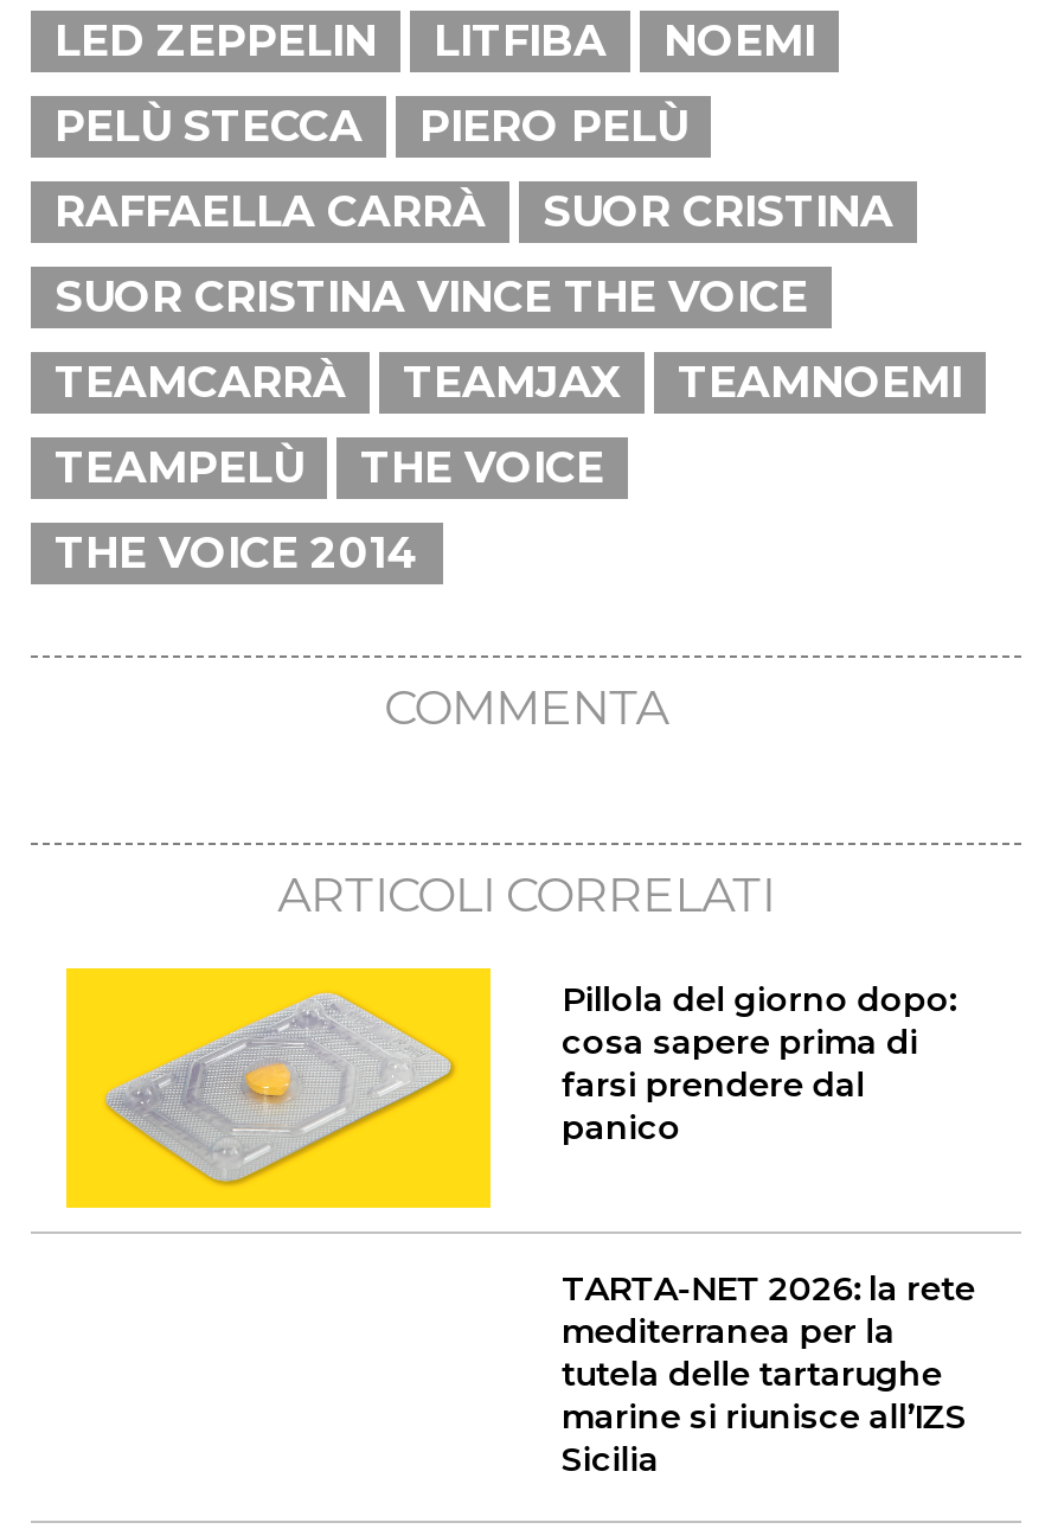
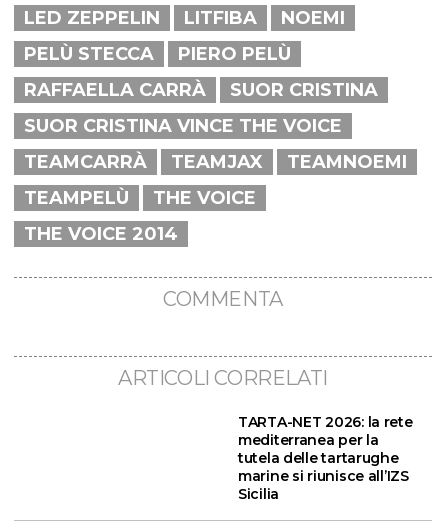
[64,966,956,1213] [image] | Pillola del giorno dopo: | cosa sapere prima di | farsi prendere dal | panico -> none

